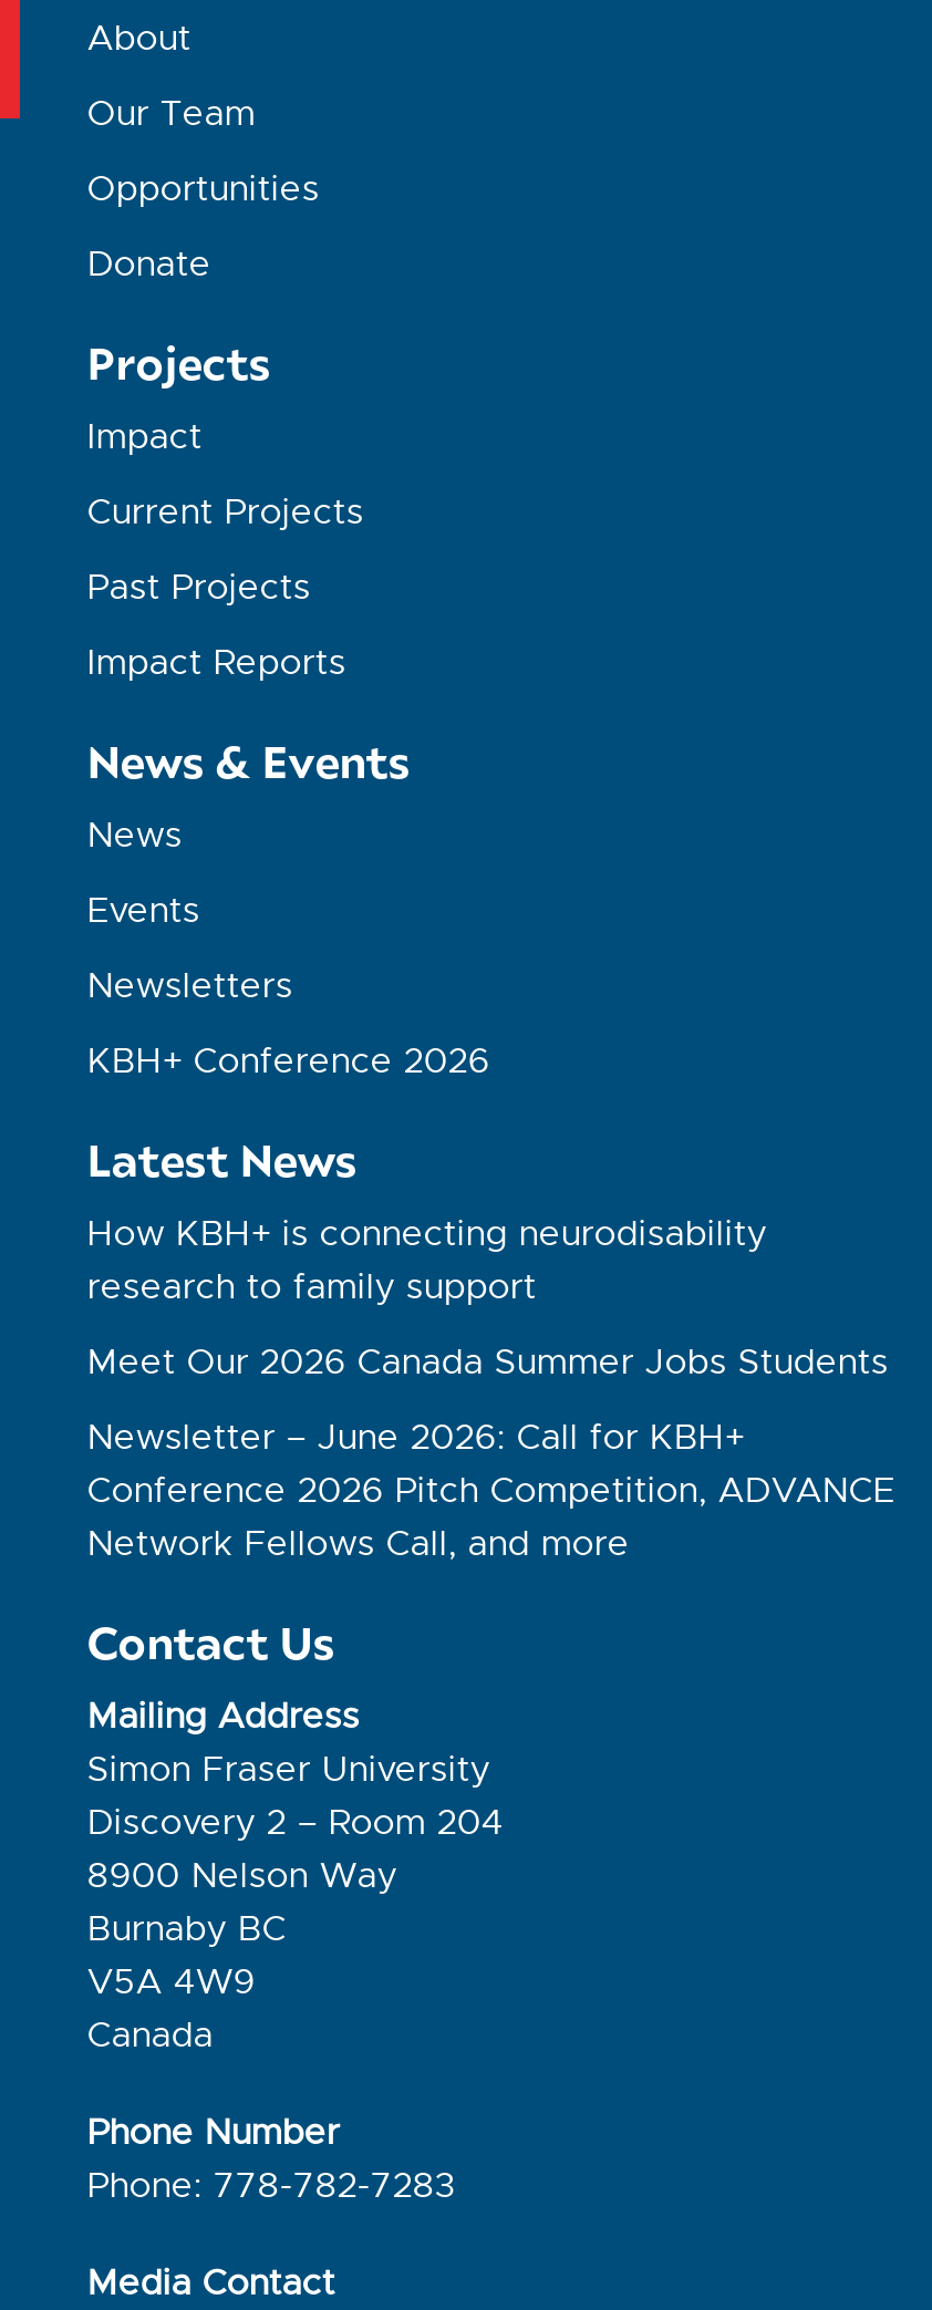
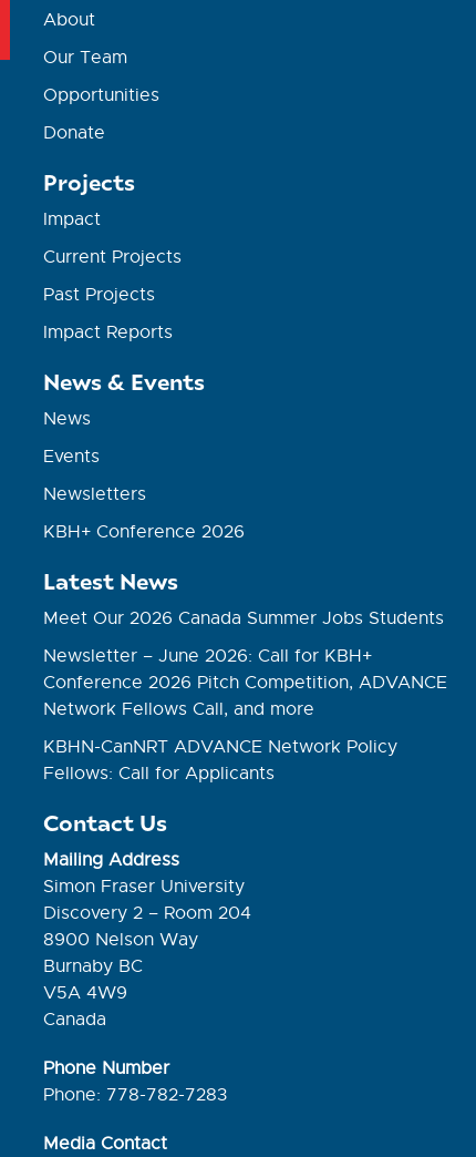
[87,1211,767,1308] How KBH+ is connecting neurodisability | research to family support -> none
moved [87,1339,895,1565] -> [44,607,448,720]: Meet Our 2026 Canada Summer Jobs Students | Newsletter – June 2026: Call for KBH+ | Conference 2026 Pitch Competition, ADVANCE | Network Fellows Call, and more
none -> [44,735,398,784] KBHN-CanNRT ADVANCE Network Policy | Fellows: Call for Applicants

